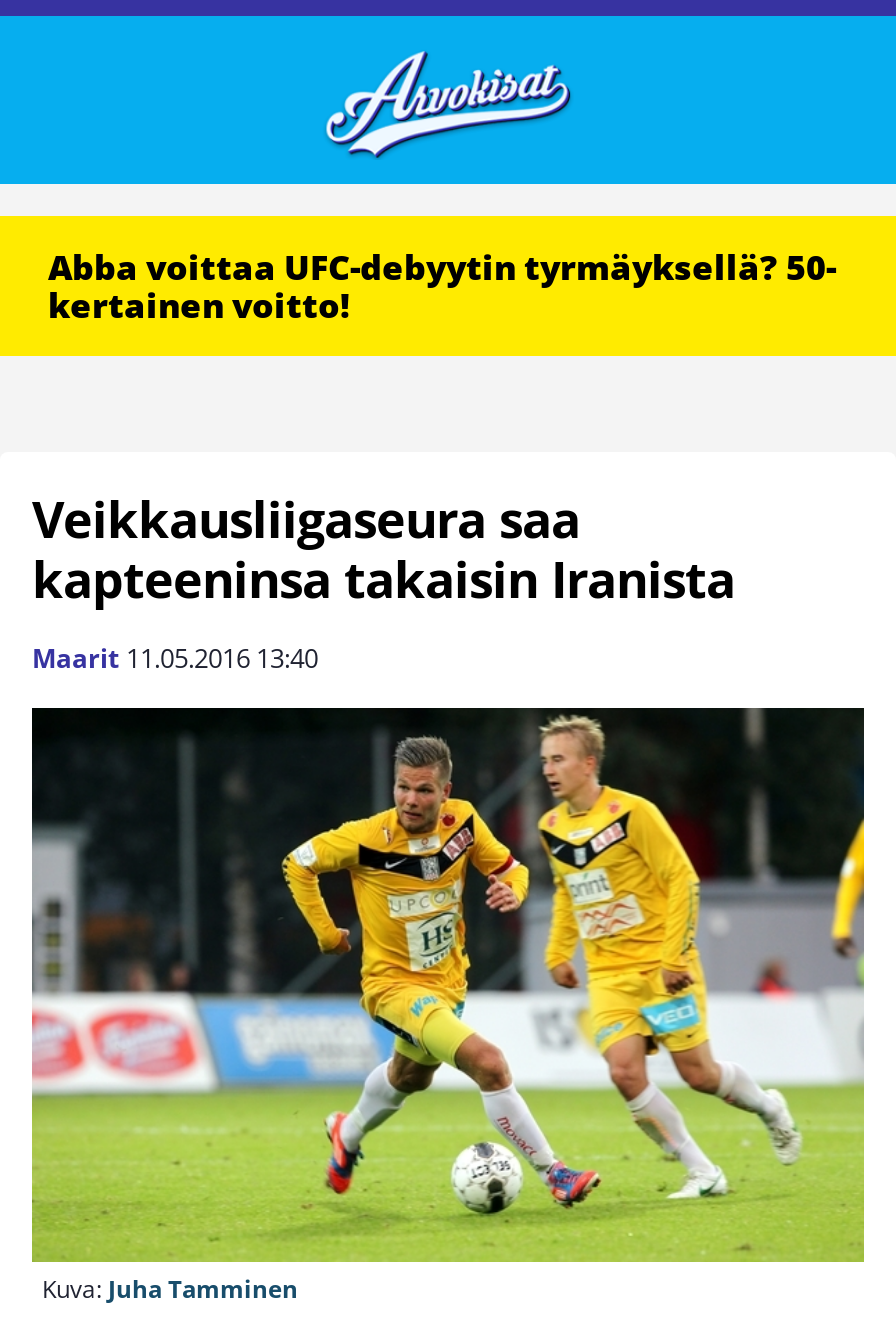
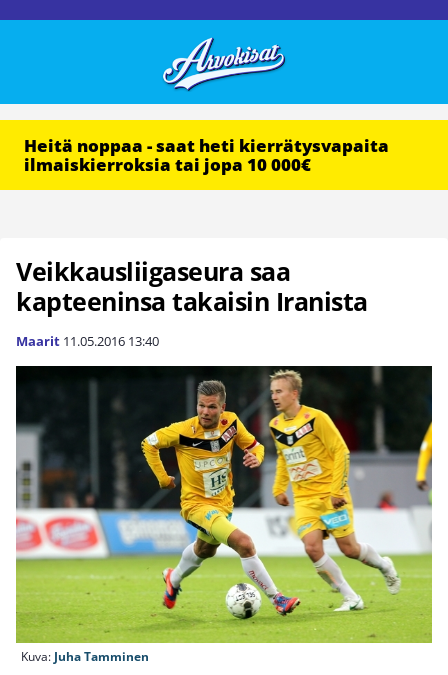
[48,244,836,328] Abba voittaa UFC-debyytin tyrmäyksellä? 50- | kertainen voitto! -> [24,134,389,176] Heitä noppaa - saat heti kierrätysvapaita | ilmaiskierroksia tai jopa 10 000€

